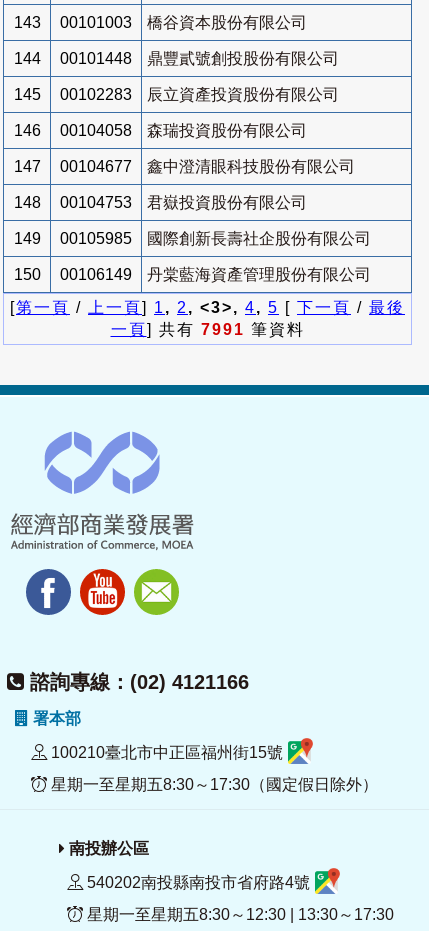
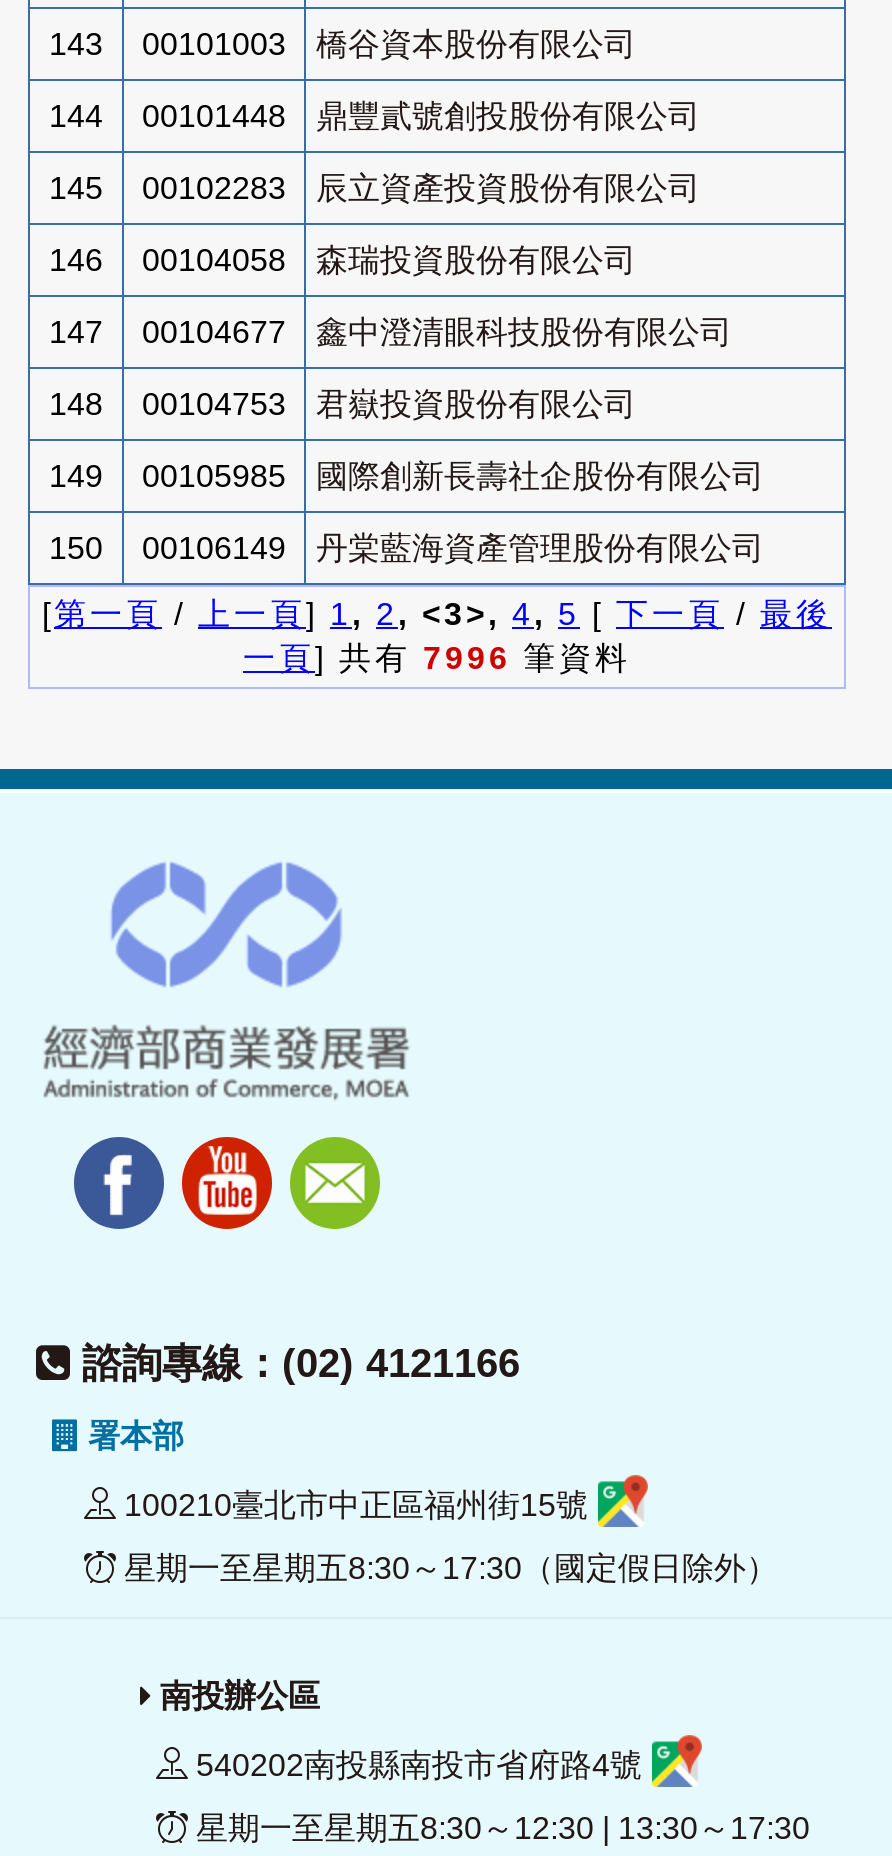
[110,321,304,338] 一頁] 共有7991筆資料 -> [243,641,631,675] 一頁] 共有7996筆資料

